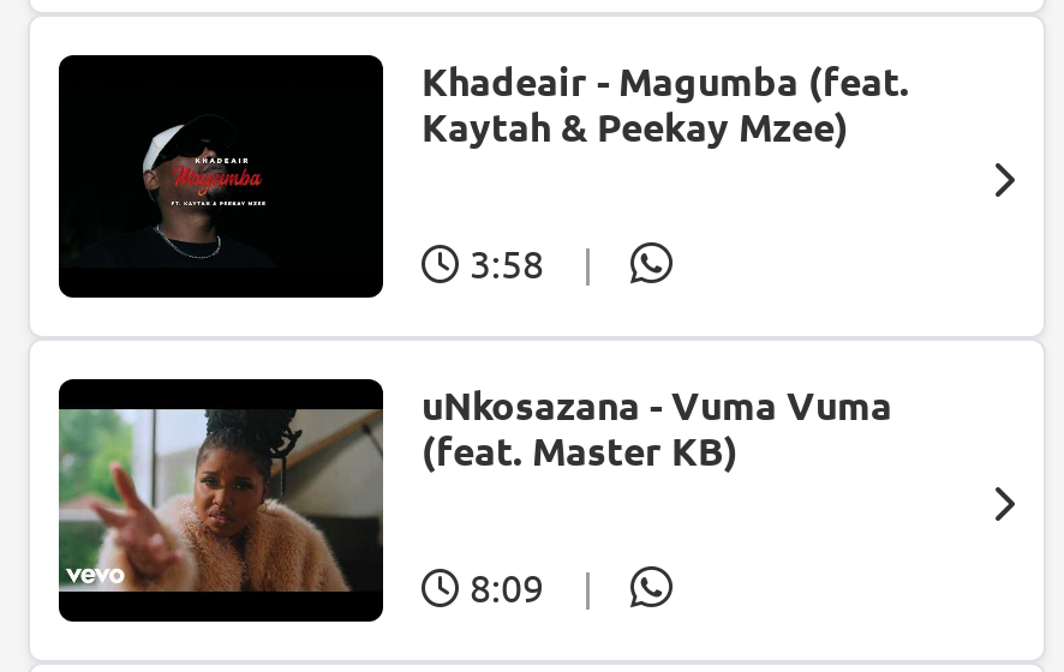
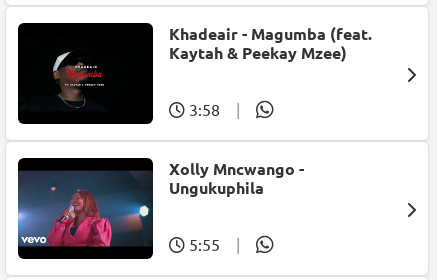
[56,379,892,593] [image] | uNkosazana - Vuma Vuma | (feat. Master KB) -> [17,158,304,247] [image] | Xolly Mncwango - | Ungukuphila
[470,561,544,609] 8:09 -> [189,234,220,254] 5:55

